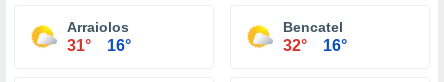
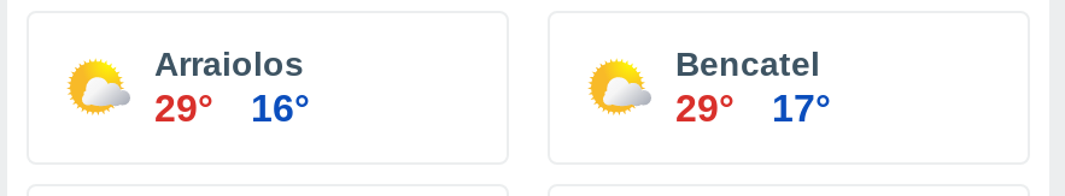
[67,37,131,54] 31° 16° -> [154,88,309,129] 29° 16°
[283,37,307,54] 32° -> [675,88,733,129] 29°
[323,37,347,54] 16° -> [772,88,830,129] 17°

